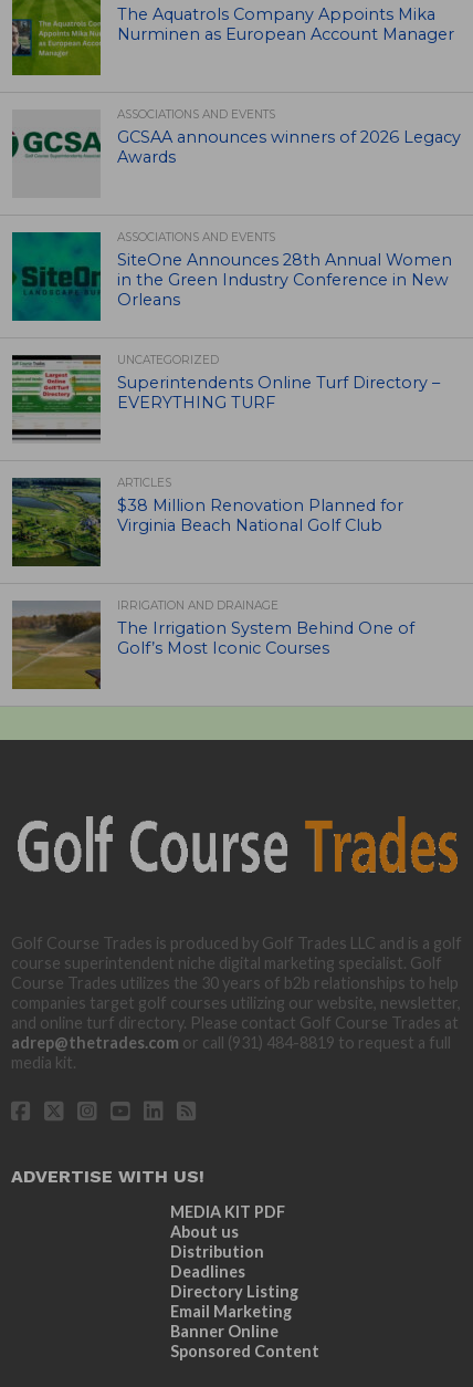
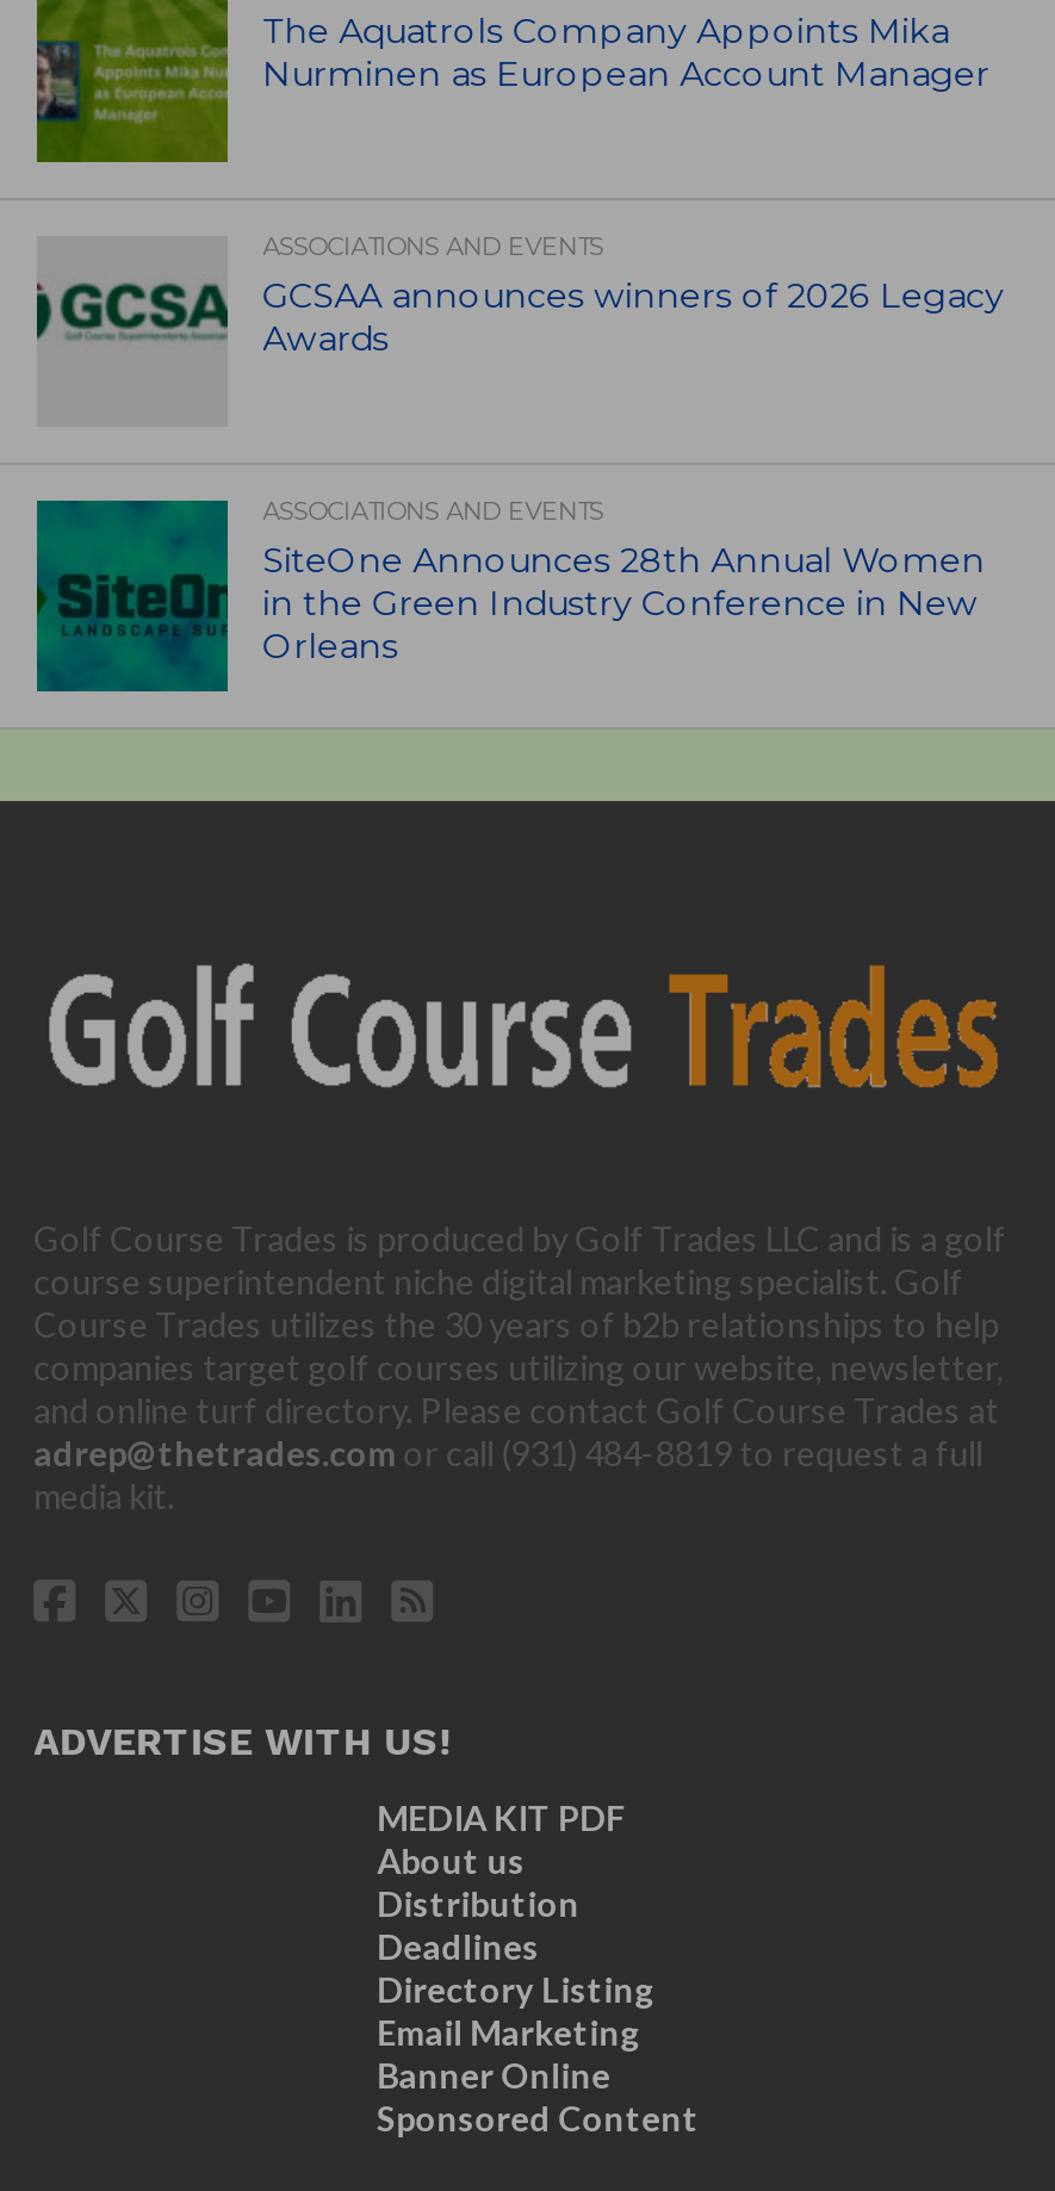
[11,340,439,444] [image] | UNCATEGORIZED | Superintendents Online Turf Directory – | EVERYTHING TURF -> none
[11,475,403,567] [image] | ARTICLES | $38 Million Renovation Planned for | Virginia Beach National Golf Club -> none
[11,598,414,690] [image] | IRRIGATION AND DRAINAGE | The Irrigation System Behind One of | Golf’s Most Iconic Courses -> none

